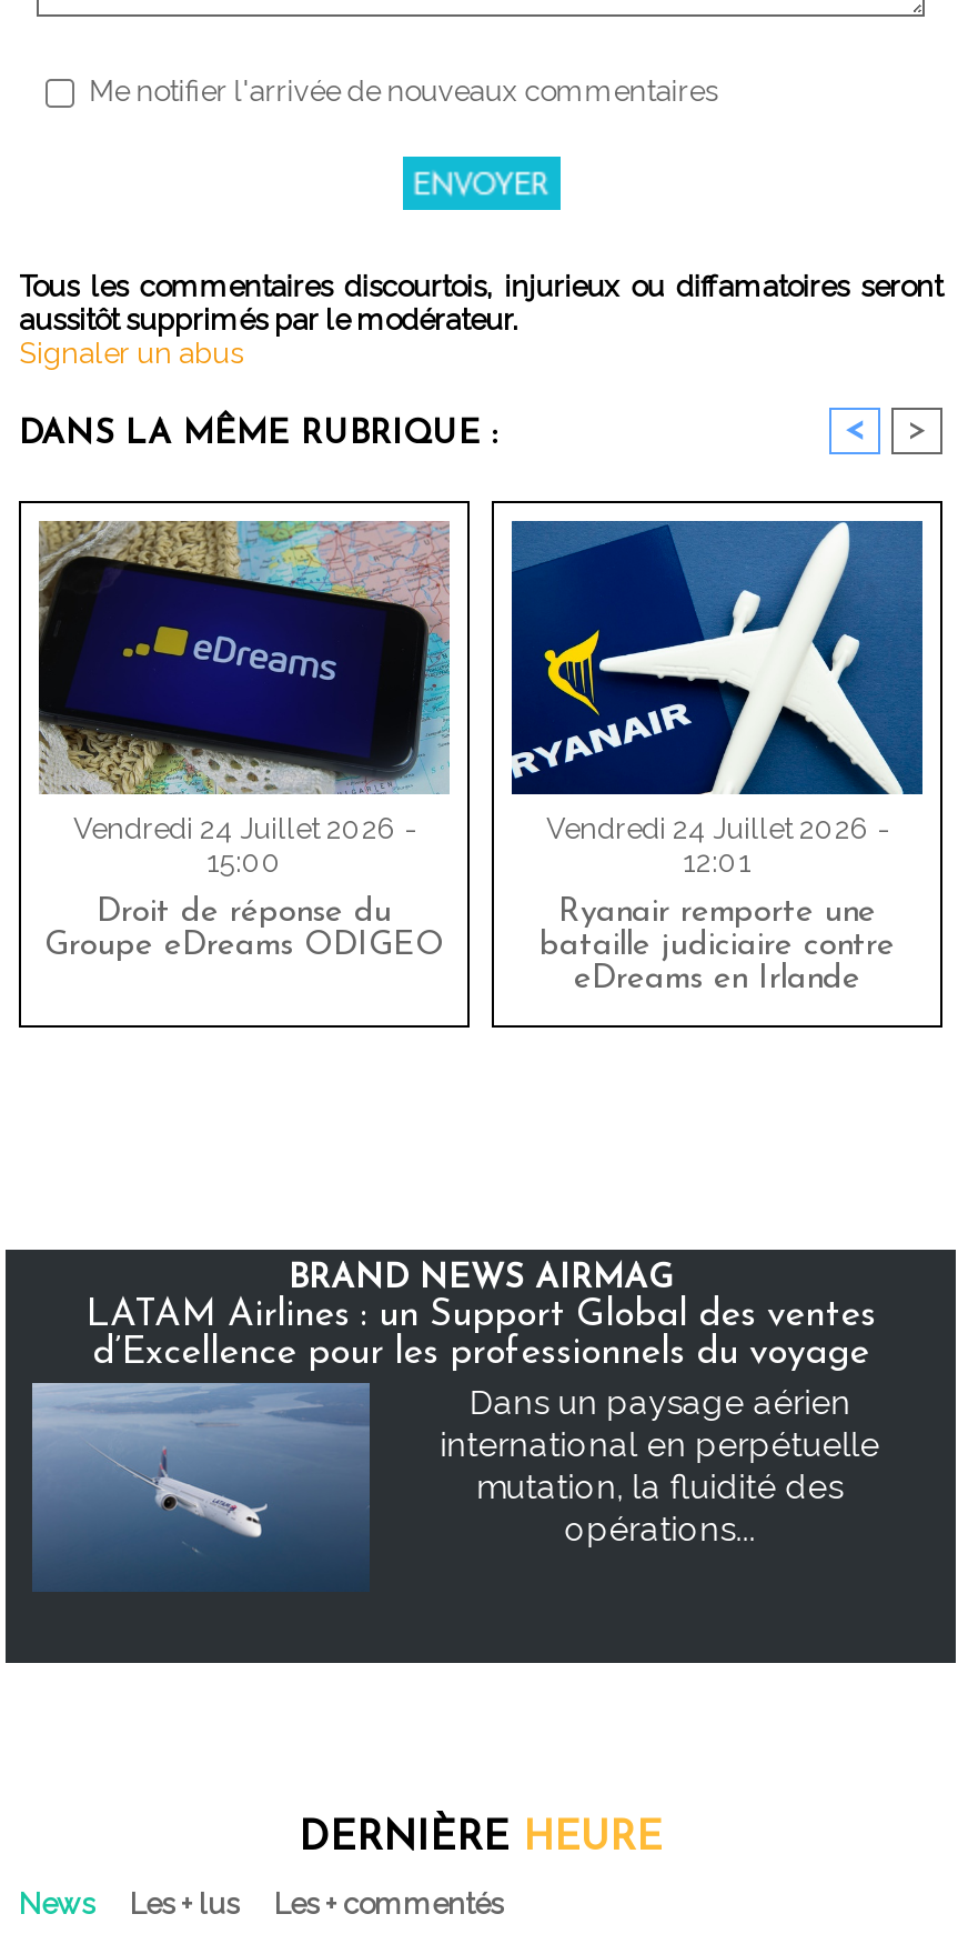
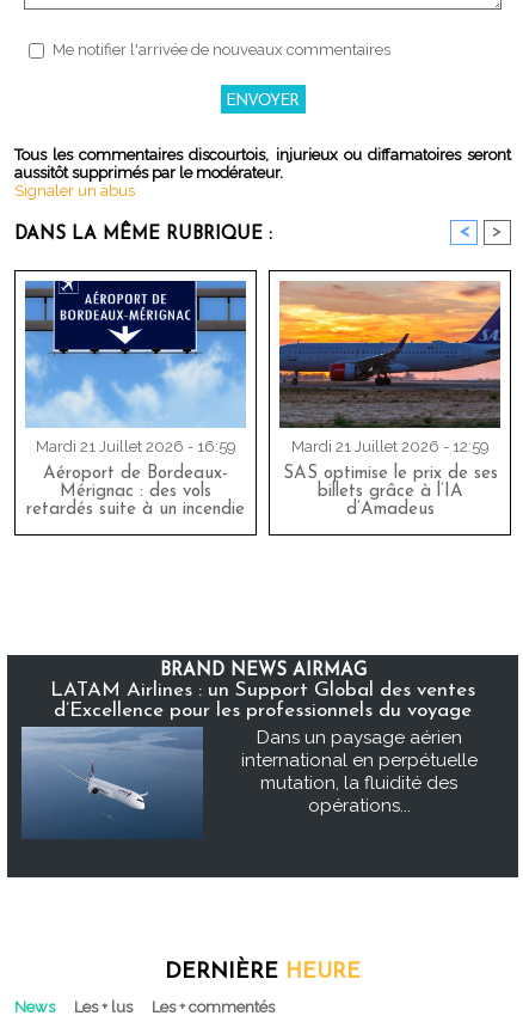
[37,519,450,878] [image] | Vendredi 24 Juillet 2026 - | 15:00 -> [24,280,247,455] [image] | Mardi 21 Juillet 2026 - 16:59
[510,519,925,878] [image] | Vendredi 24 Juillet 2026 - | 12:01 -> [278,280,502,455] [image] | Mardi 21 Juillet 2026 - 12:59
[44,895,444,962] Droit de réponse du | Groupe eDreams ODIGEO -> [26,464,245,518] Aéroport de Bordeaux- | Mérignac : des vols | retardés suite à un incendie
[539,895,895,995] Ryanair remporte une | bataille judiciaire contre | eDreams en Irlande -> [282,464,497,518] SAS optimise le prix de ses | billets grâce à l’IA | d’Amadeus

